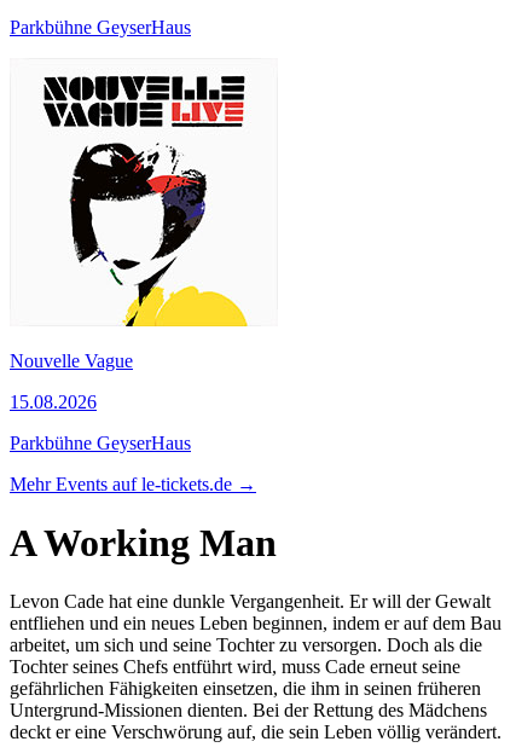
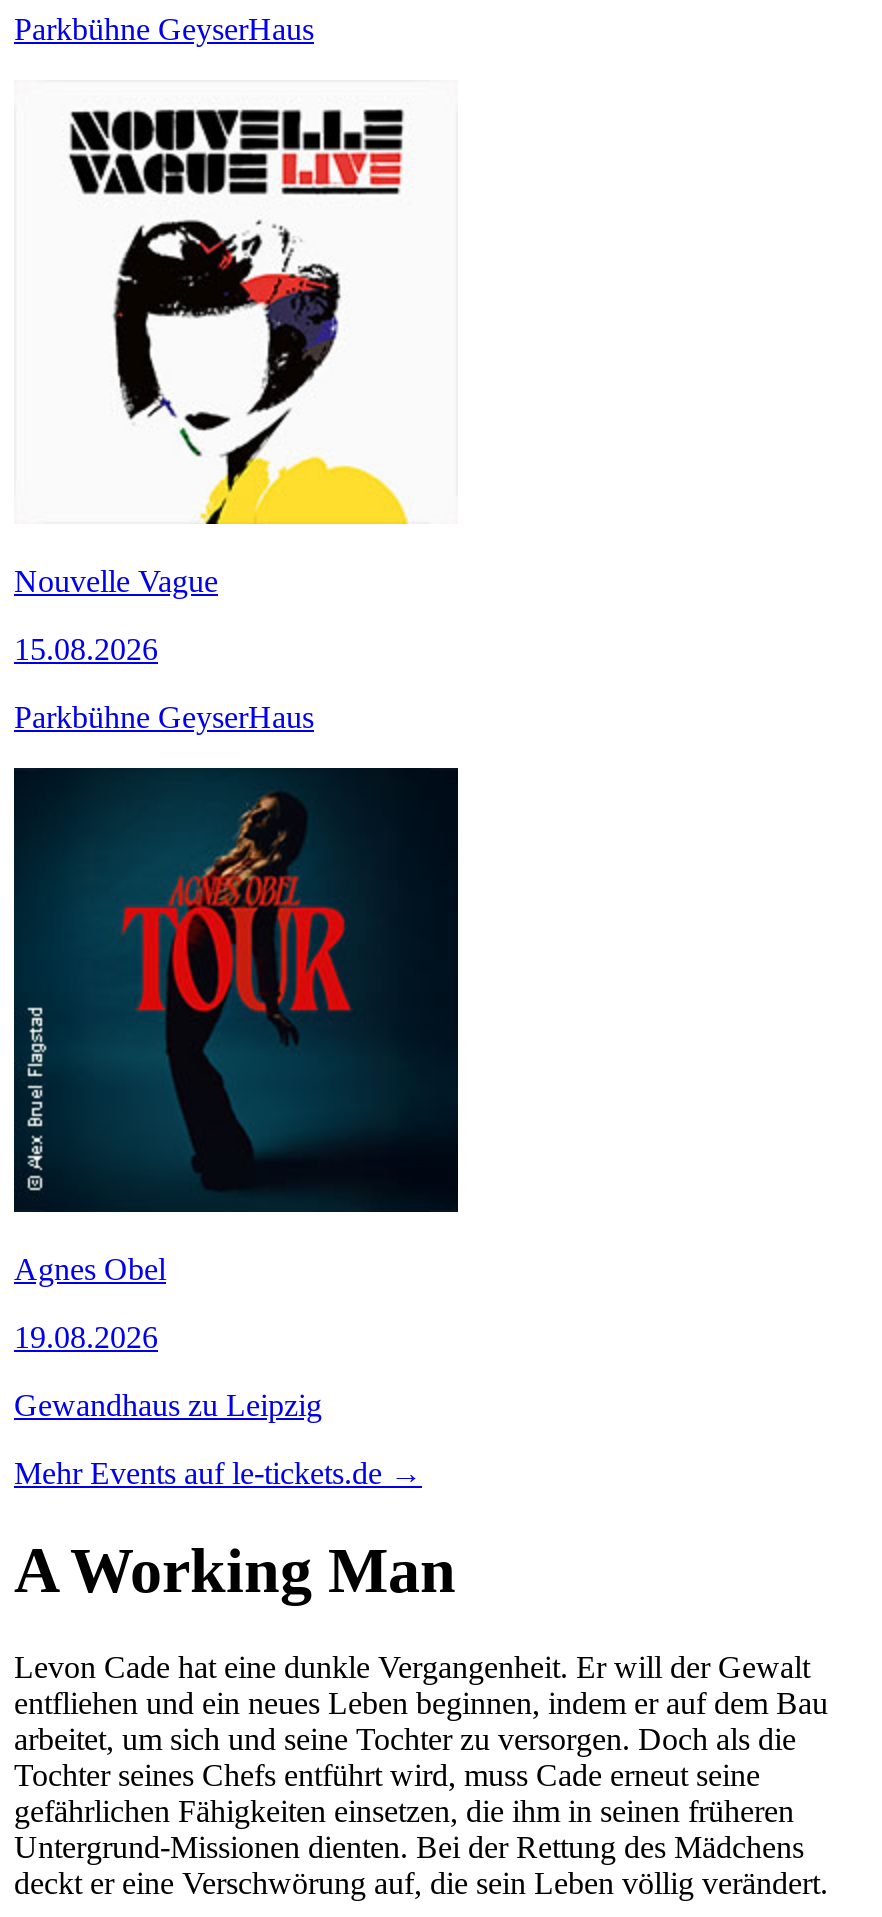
none -> [12,766,460,1421] [image] | Agnes Obel | 19.08.2026 | Gewandhaus zu Leipzig

